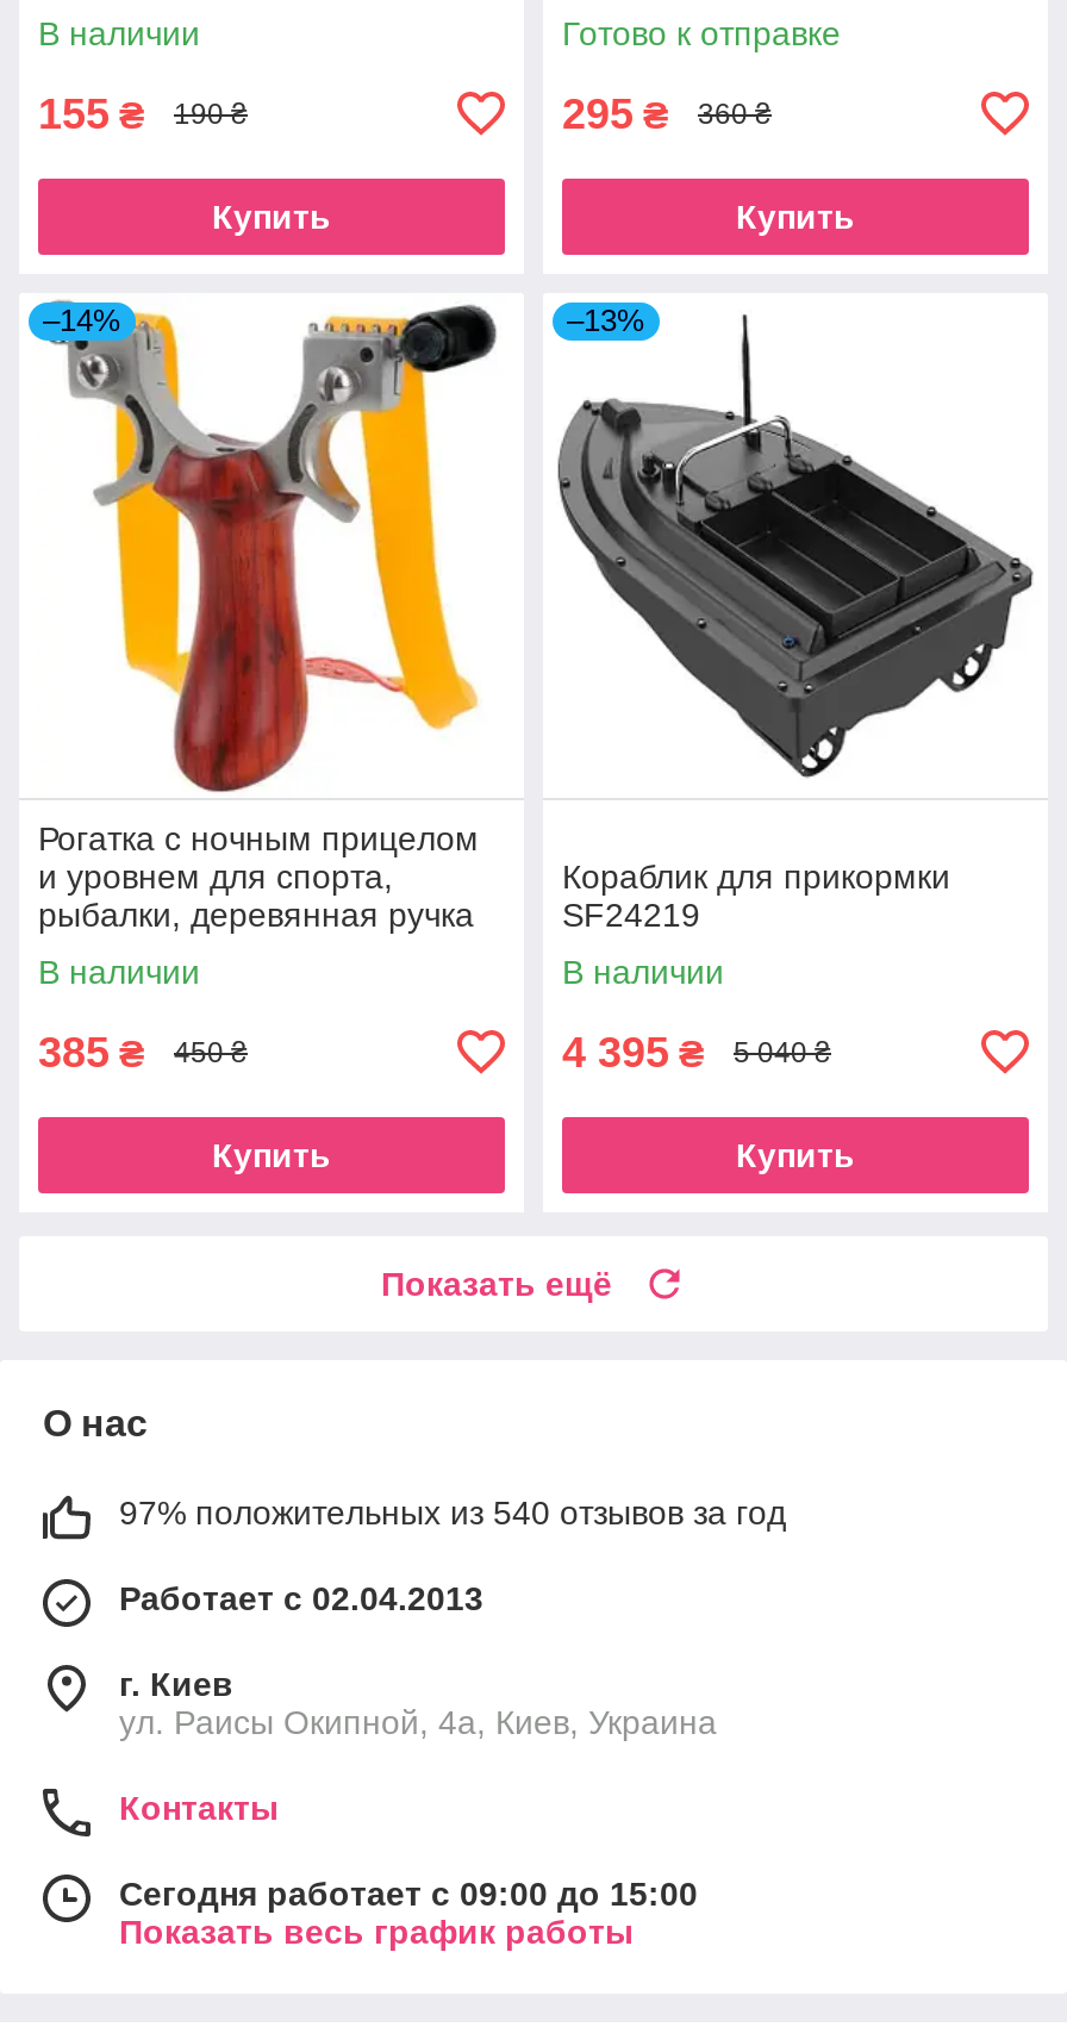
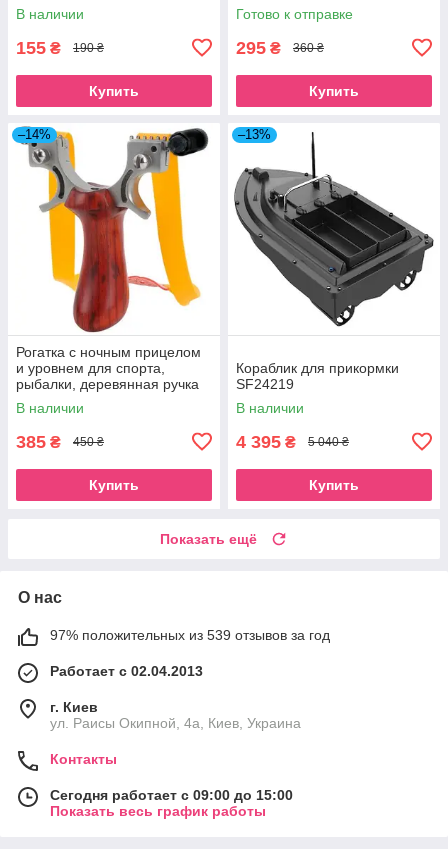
[119,1493,786,1531] 97% положительных из 540 отзывов за год -> [50,627,330,643] 97% положительных из 539 отзывов за год

